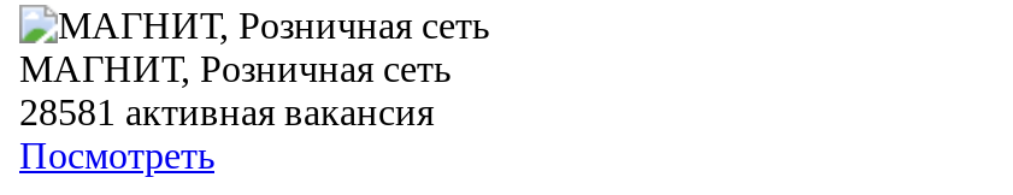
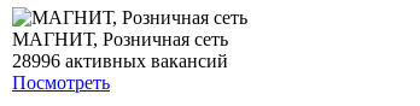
[19,92,434,133] 28581 активная вакансия -> [12,51,228,71] 28996 активных вакансий

